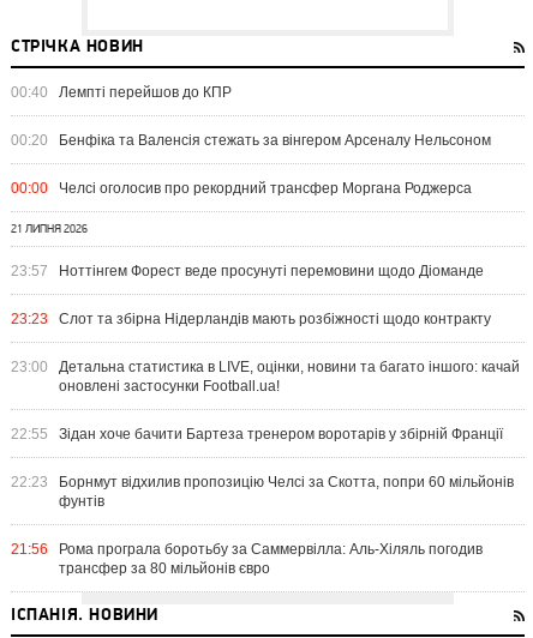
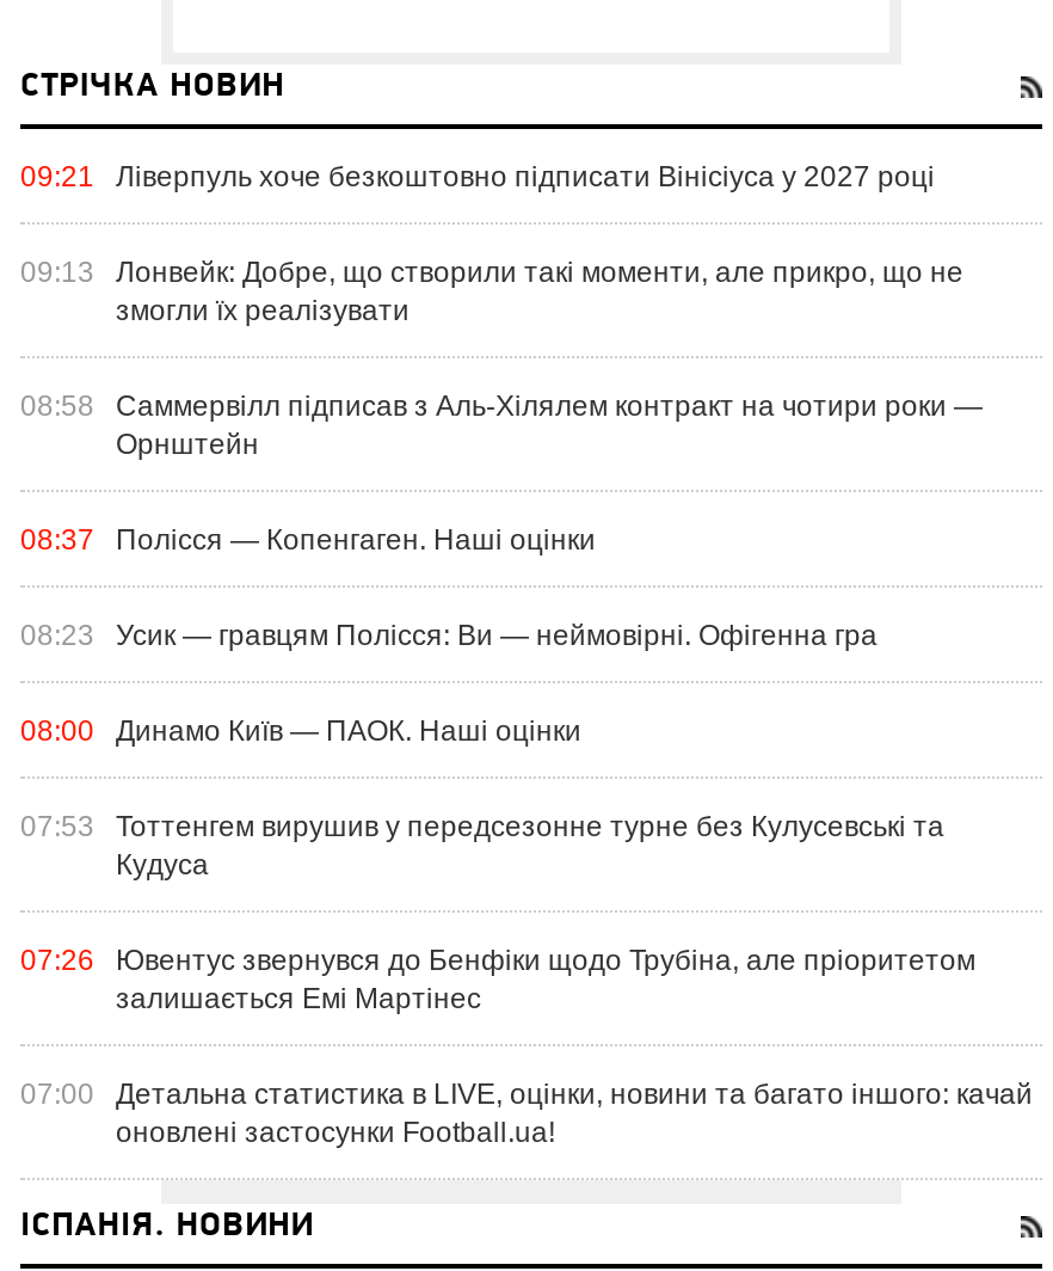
[11,84,491,375] 00:40 | Лемпті перейшов до КПР | 00:20 | Бенфіка та Валенсія стежать за вінгером Арсеналу Нельсоном | 00:00 | Челсі оголосив про рекордний трансфер Моргана Роджерса | 21 ЛИПНЯ 2026 | 23:57 | Ноттінгем Форест веде просунуті перемовини щодо Діоманде | 23:23 | Слот та збірна Нідерландів мають розбіжності щодо контракту | 23:00 -> [20,160,983,1111] 09:21 | Ліверпуль хоче безкоштовно підписати Вінісіуса у 2027 році | 09:13 | Лонвейк: Добре, що створили такі моменти, але прикро, що не | змогли їх реалізувати | 08:58 | Саммервілл підписав з Аль-Хілялем контракт на чотири роки — | Орнштейн | 08:37 | Полісся — Копенгаген. Наші оцінки | 08:23 | Усик — гравцям Полісся: Ви — неймовірні. Офігенна гра | 08:00 | Динамо Київ — ПАОК. Наші оцінки | 07:53 | Тоттенгем вирушив у передсезонне турне без Кулусевські та | Кудуса | 07:26 | Ювентус звернувся до Бенфіки щодо Трубіна, але пріоритетом | залишається Емі Мартінес | 07:00
moved [59,359,520,395] -> [116,1078,1033,1149]: Детальна статистика в LIVE, оцінки, новини та багато іншого: качай | оновлені застосунки Football.ua!
[11,426,514,577] 22:55 | Зідан хоче бачити Бартеза тренером воротарів у збірній Франції | 22:23 | Борнмут відхилив пропозицію Челсі за Скотта, попри 60 мільйонів | фунтів | 21:56 | Рома програла боротьбу за Саммервілла: Аль-Хіляль погодив | трансфер за 80 мільйонів євро -> none

